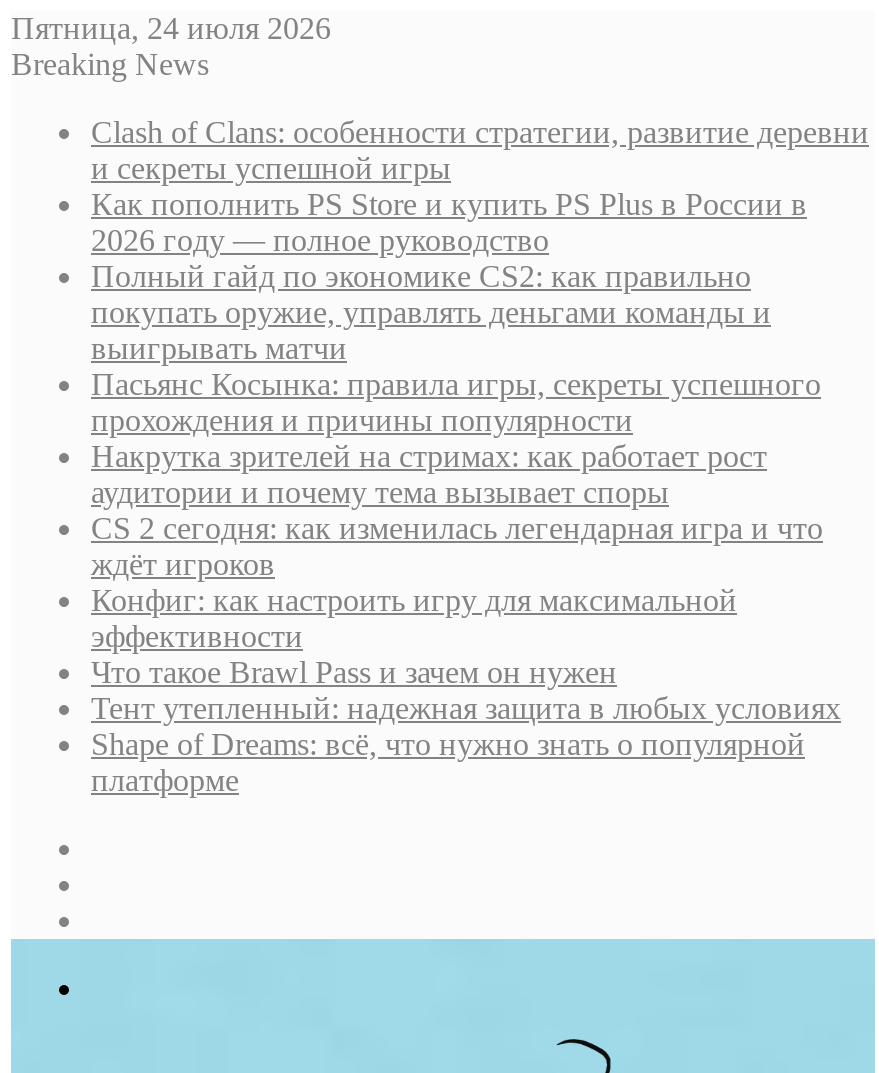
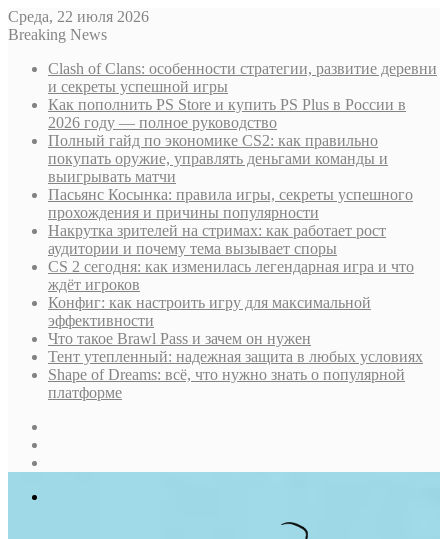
[11,11,331,45] Пятница, 24 июля 2026 -> [8,8,149,25] Среда, 22 июля 2026

